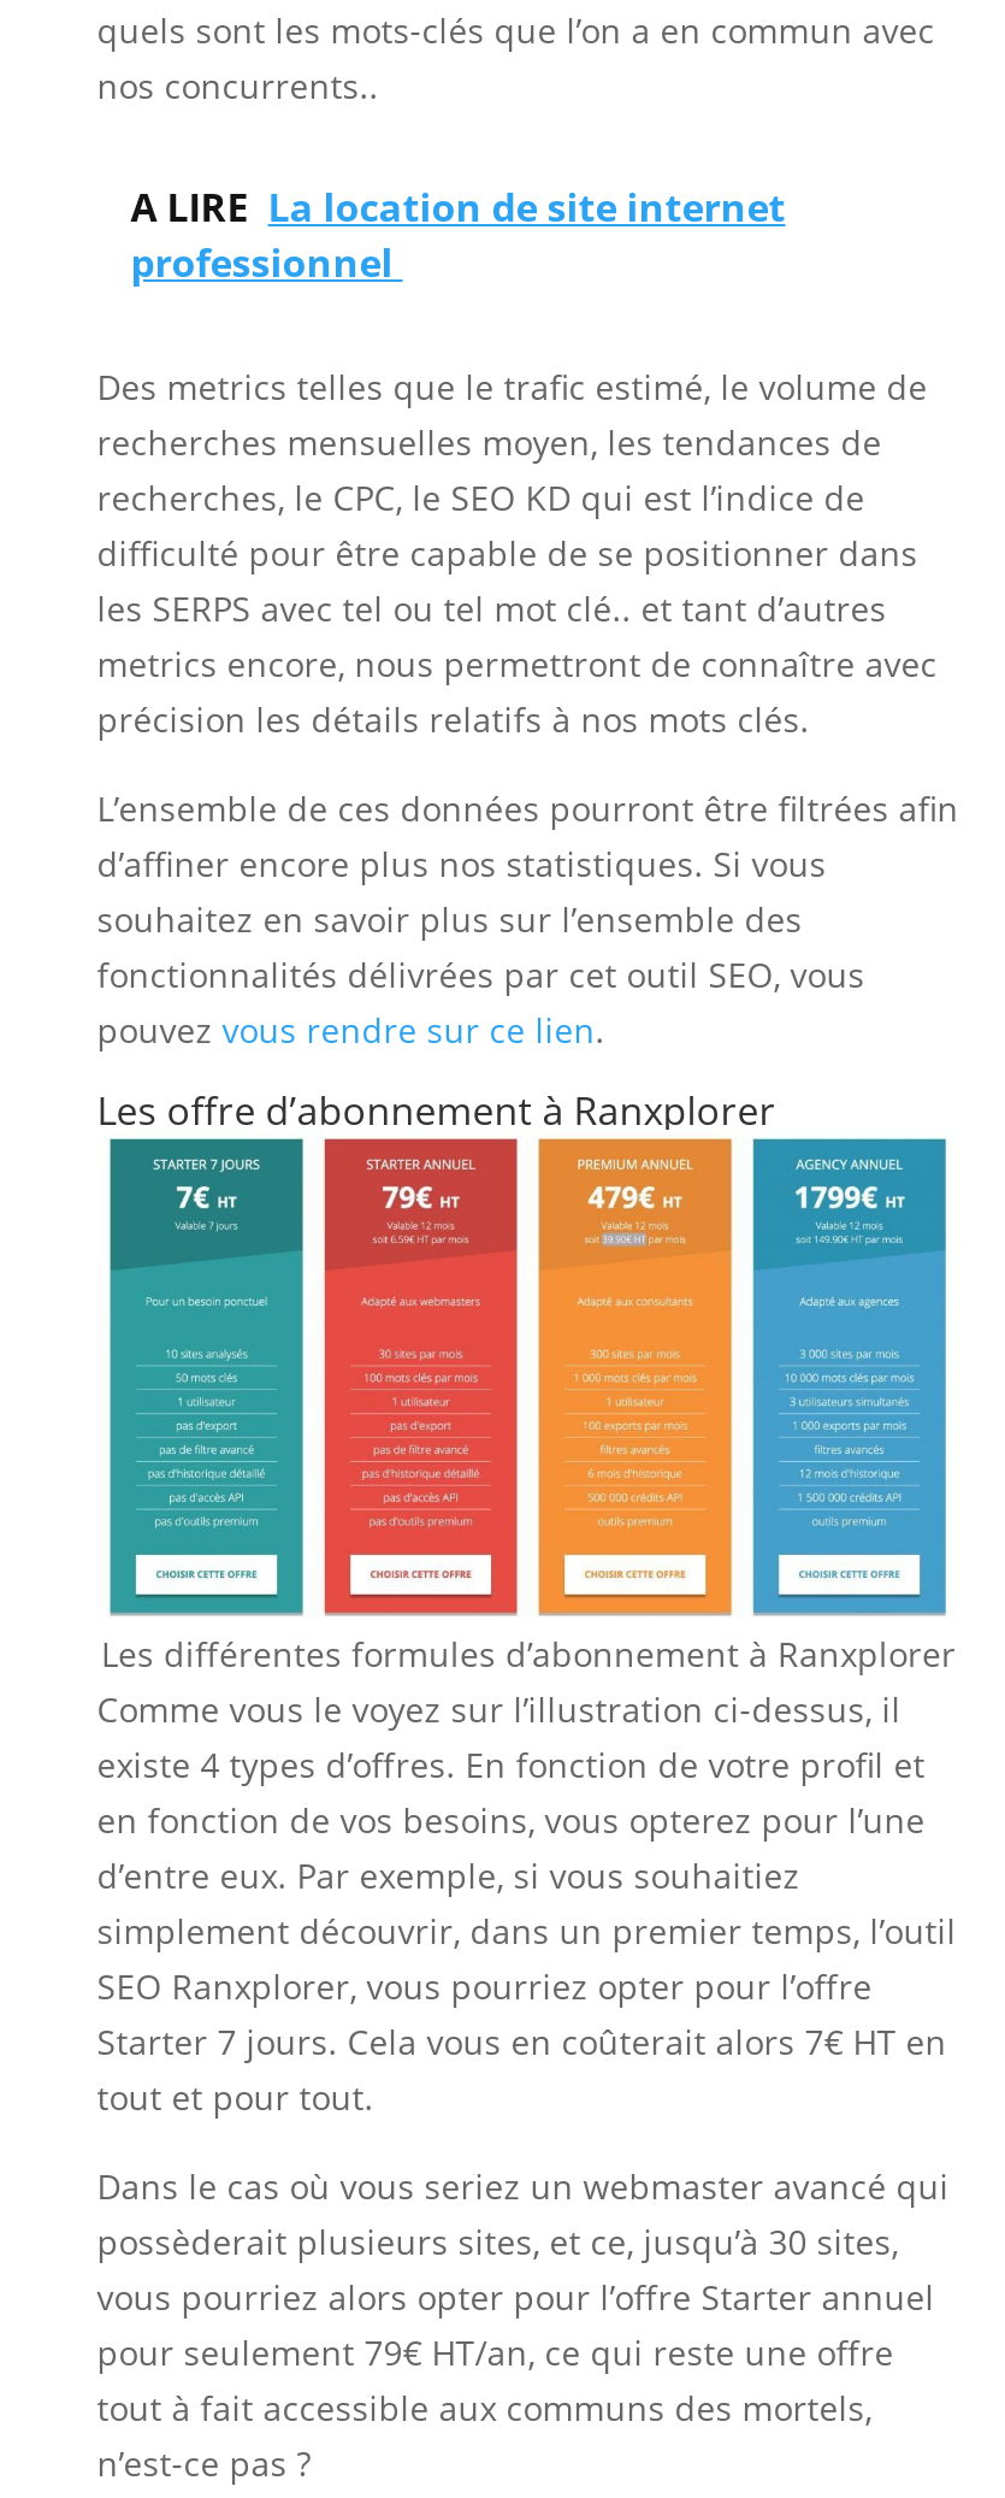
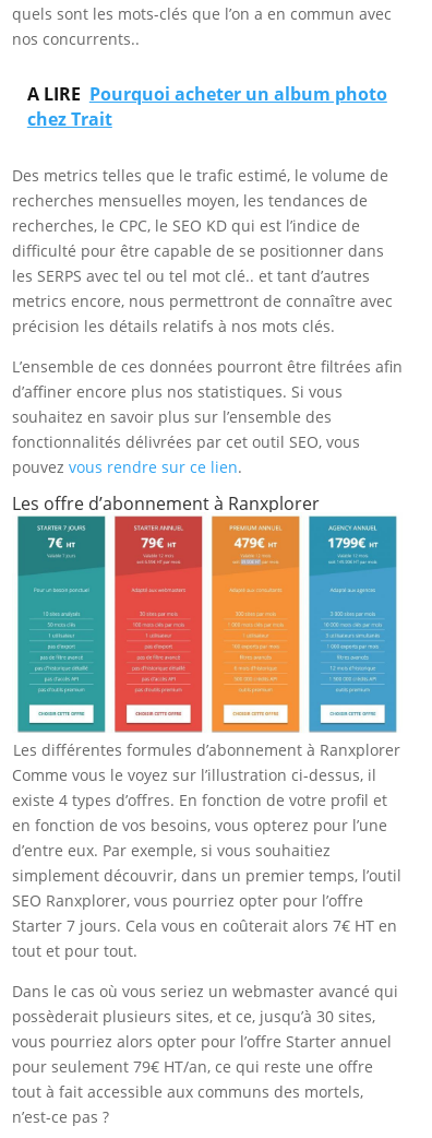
[131,181,785,290] A LIRE La location de site internet | professionnel -> [27,82,387,131] A LIRE Pourquoi acheter un album photo | chez Trait

